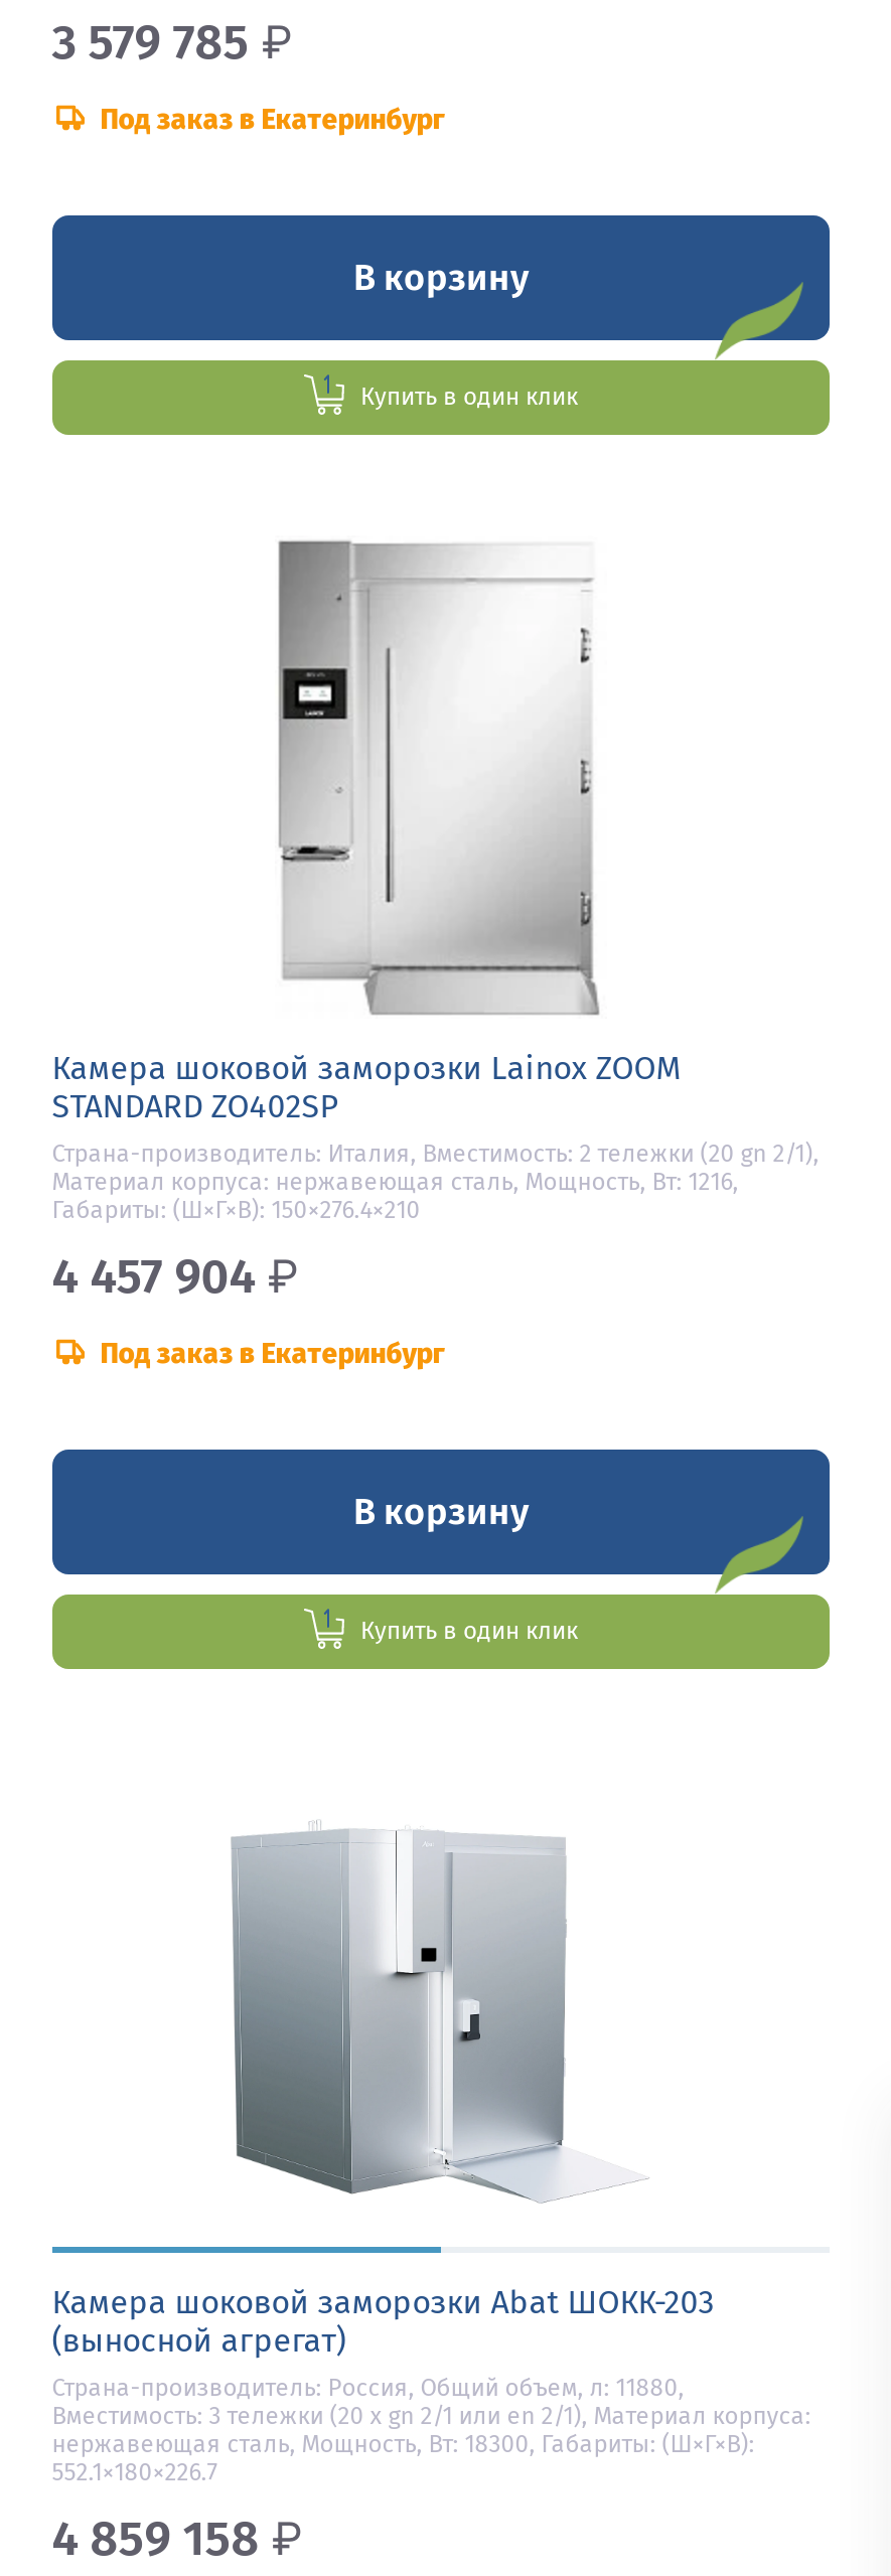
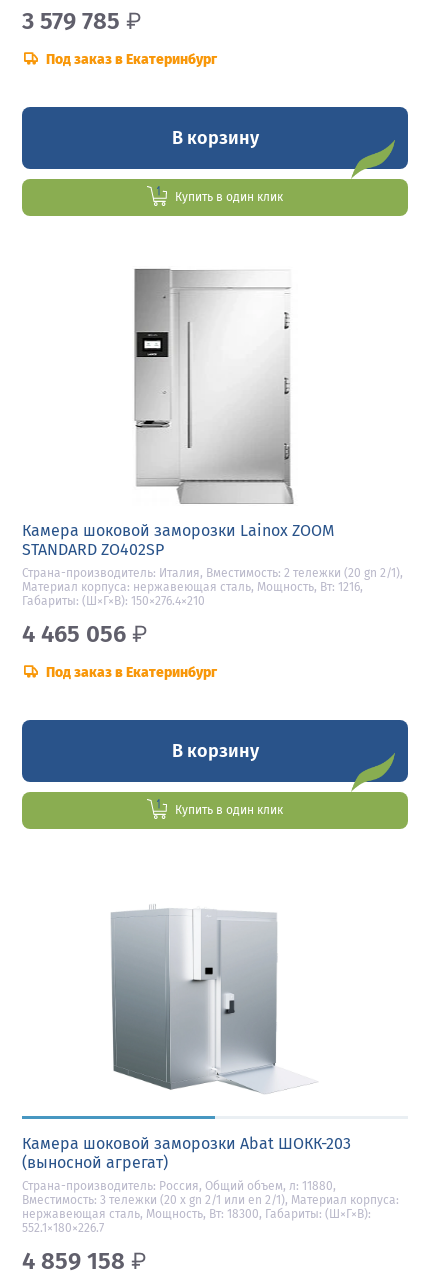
[52,1248,300,1305] 4 457 904 ₽ -> [22,620,148,648] 4 465 056 ₽

